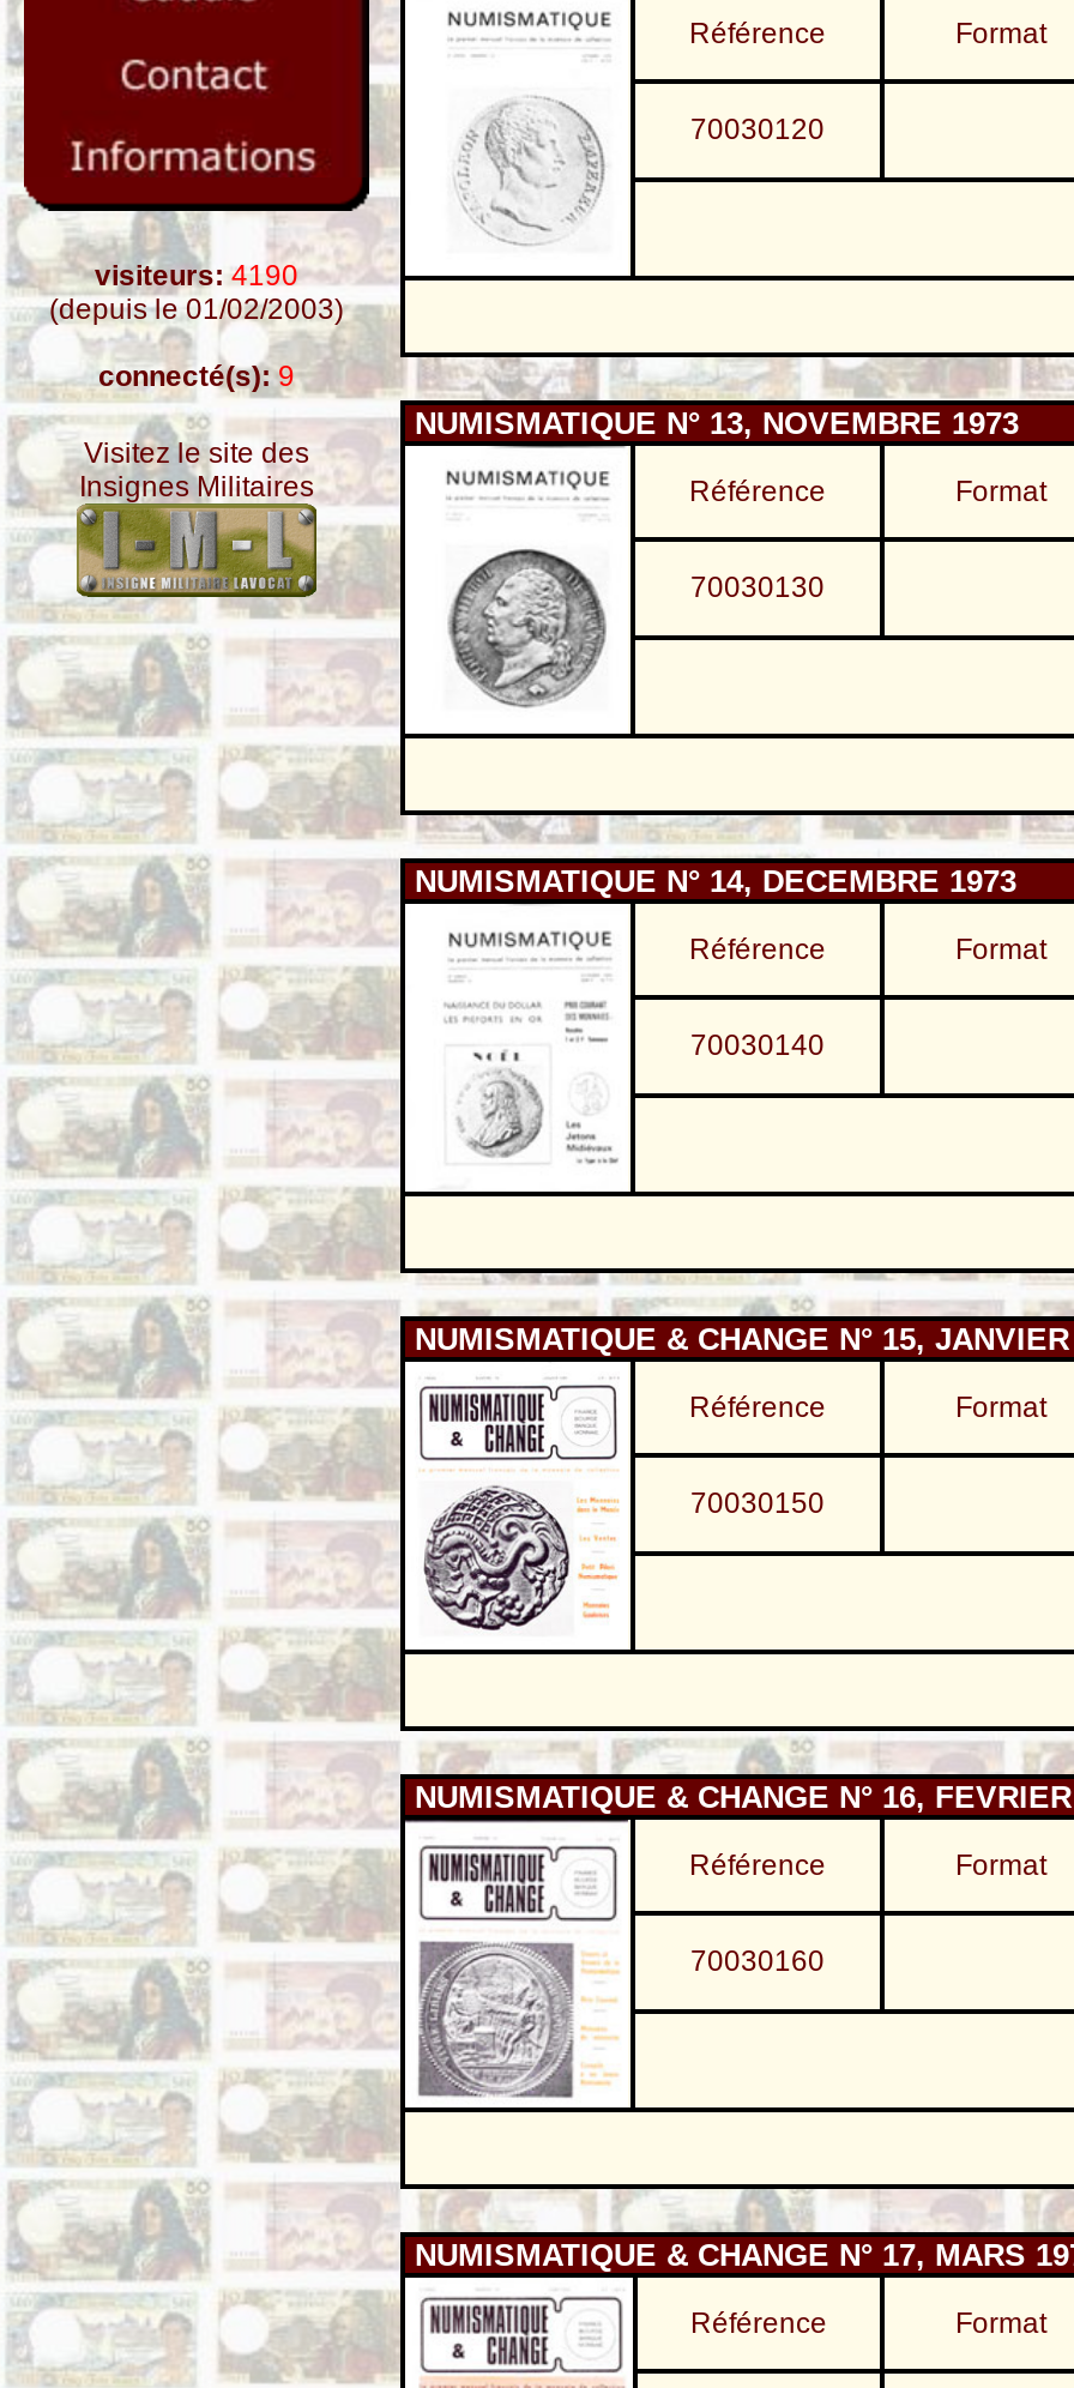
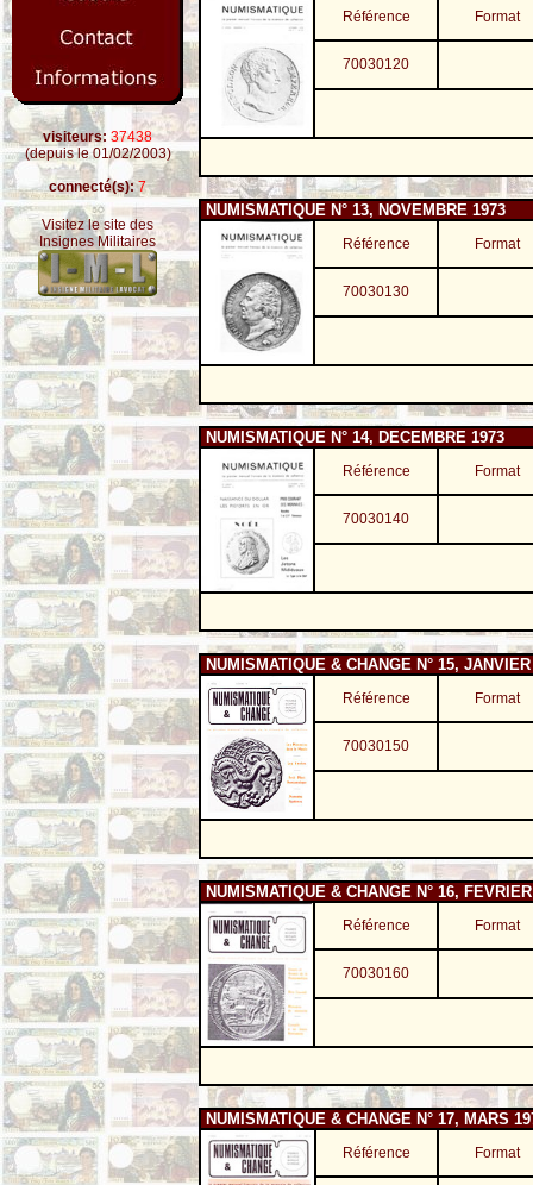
[95,259,298,293] visiteurs: 4190 -> [43,128,152,145] visiteurs: 37438
[98,360,295,393] connecté(s): 9 -> [49,178,146,195] connecté(s): 7

